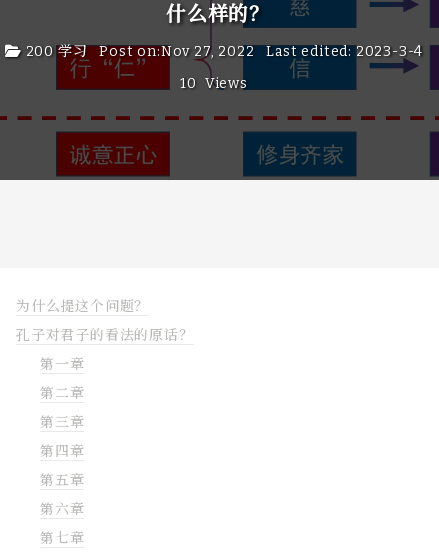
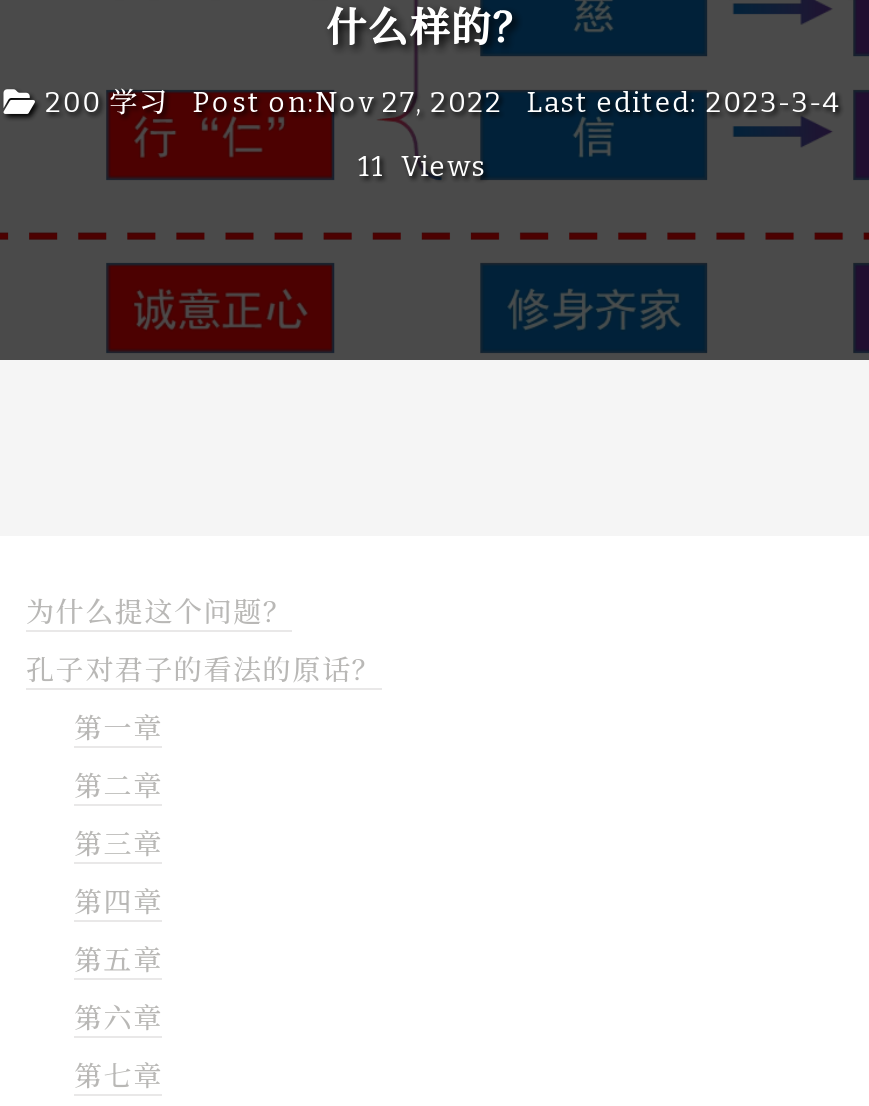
[180,75,248,92] 10 Views -> [357,150,487,184] 11 Views

